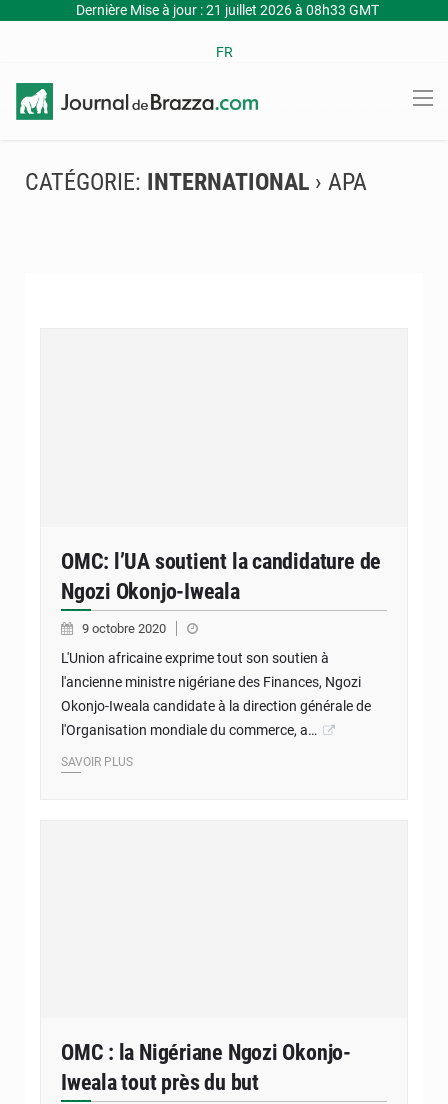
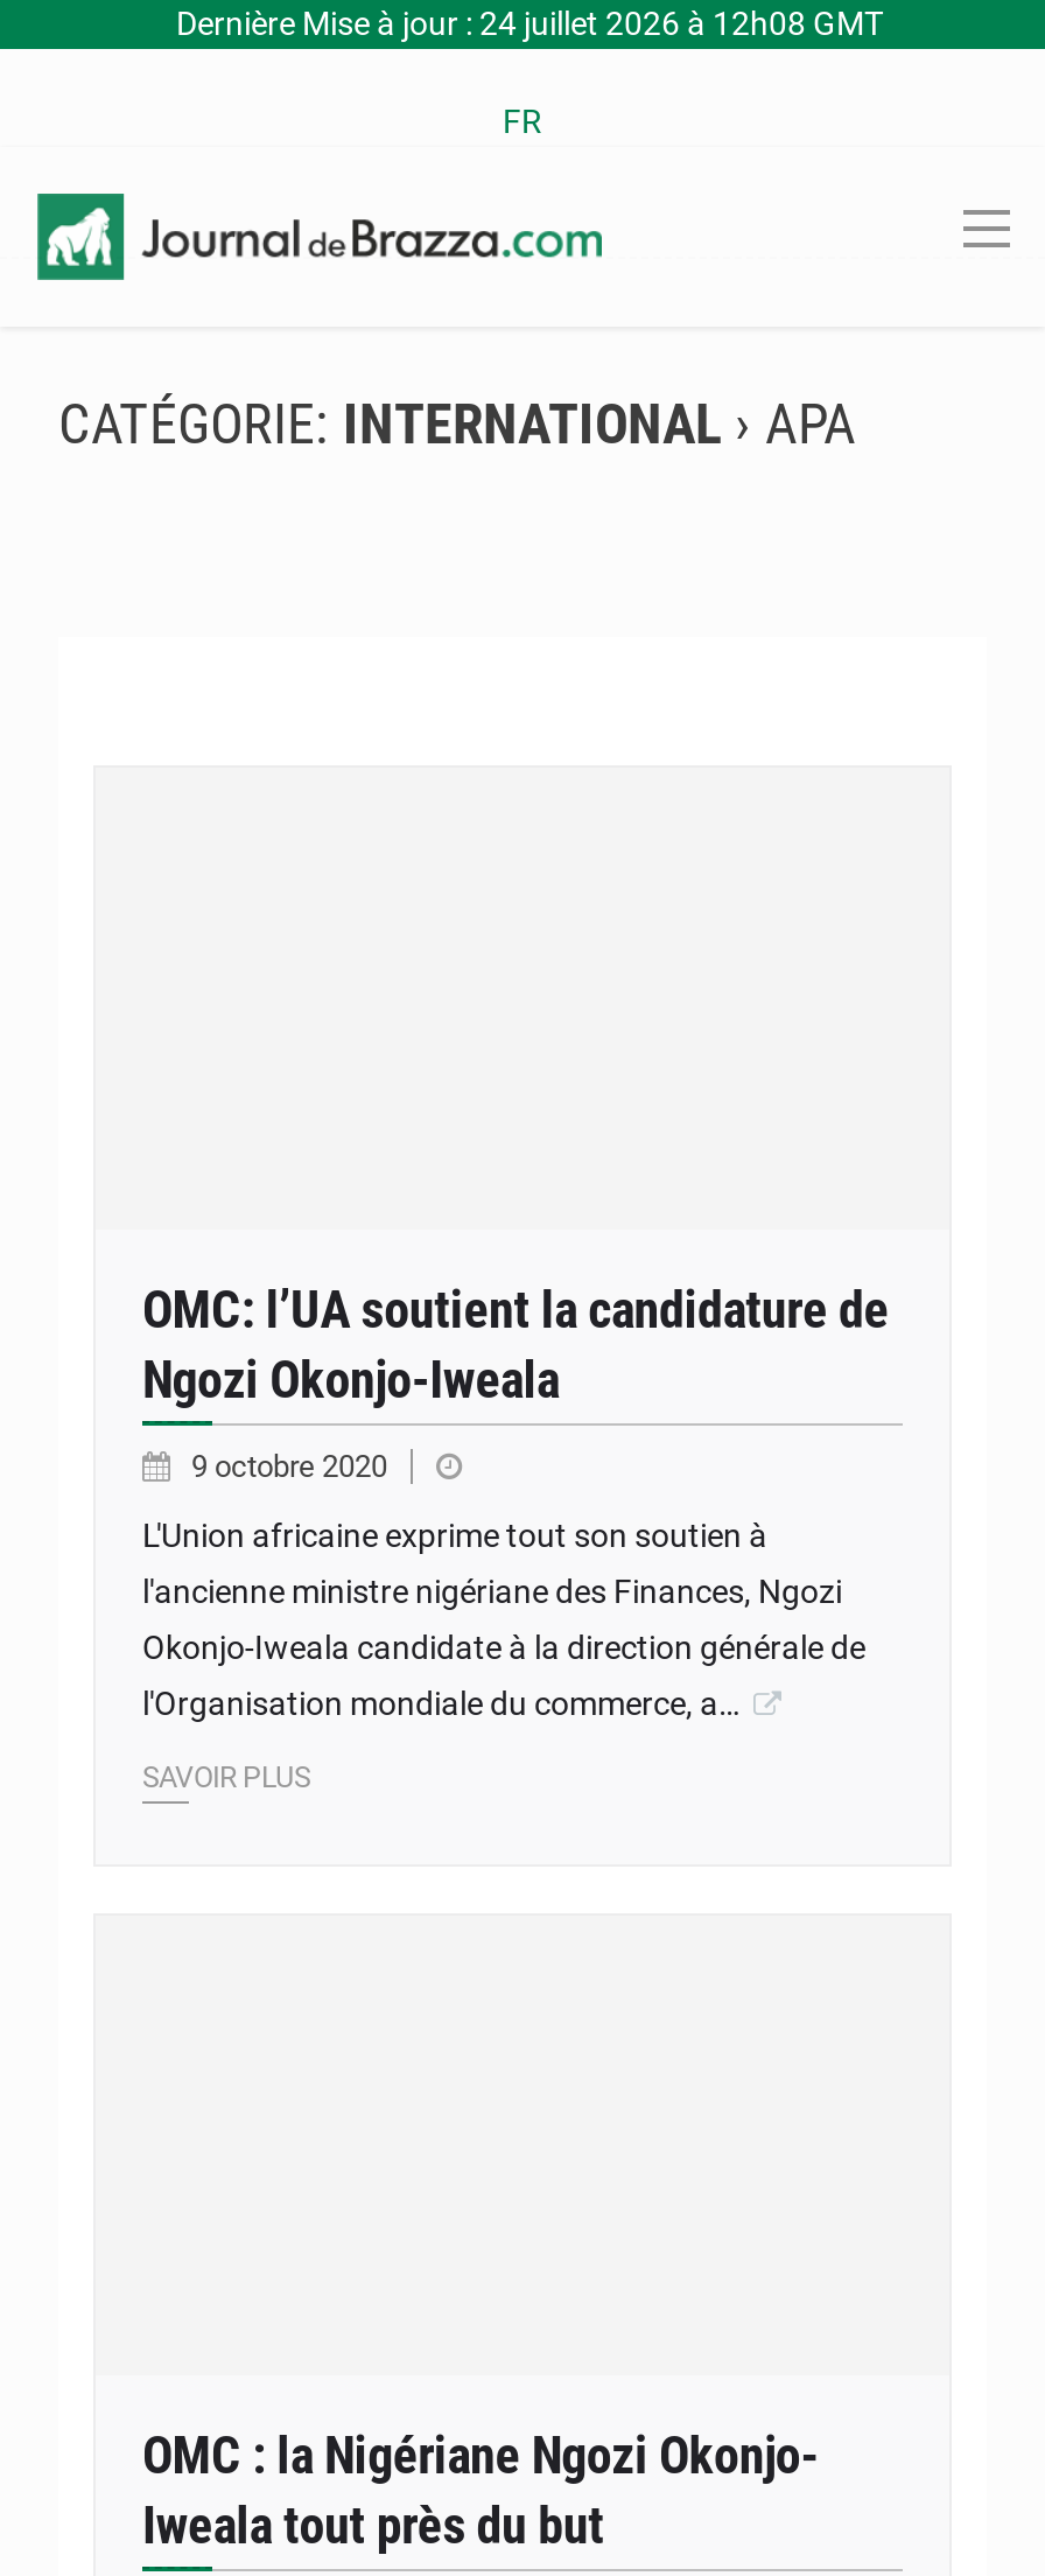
[72,2,378,18] Dernière Mise à jour : 21 juillet 2026 à 08h33 GMT -> [169,5,883,42] Dernière Mise à jour : 24 juillet 2026 à 12h08 GMT

